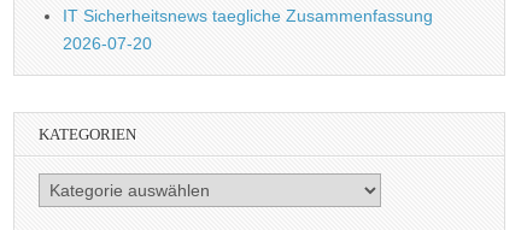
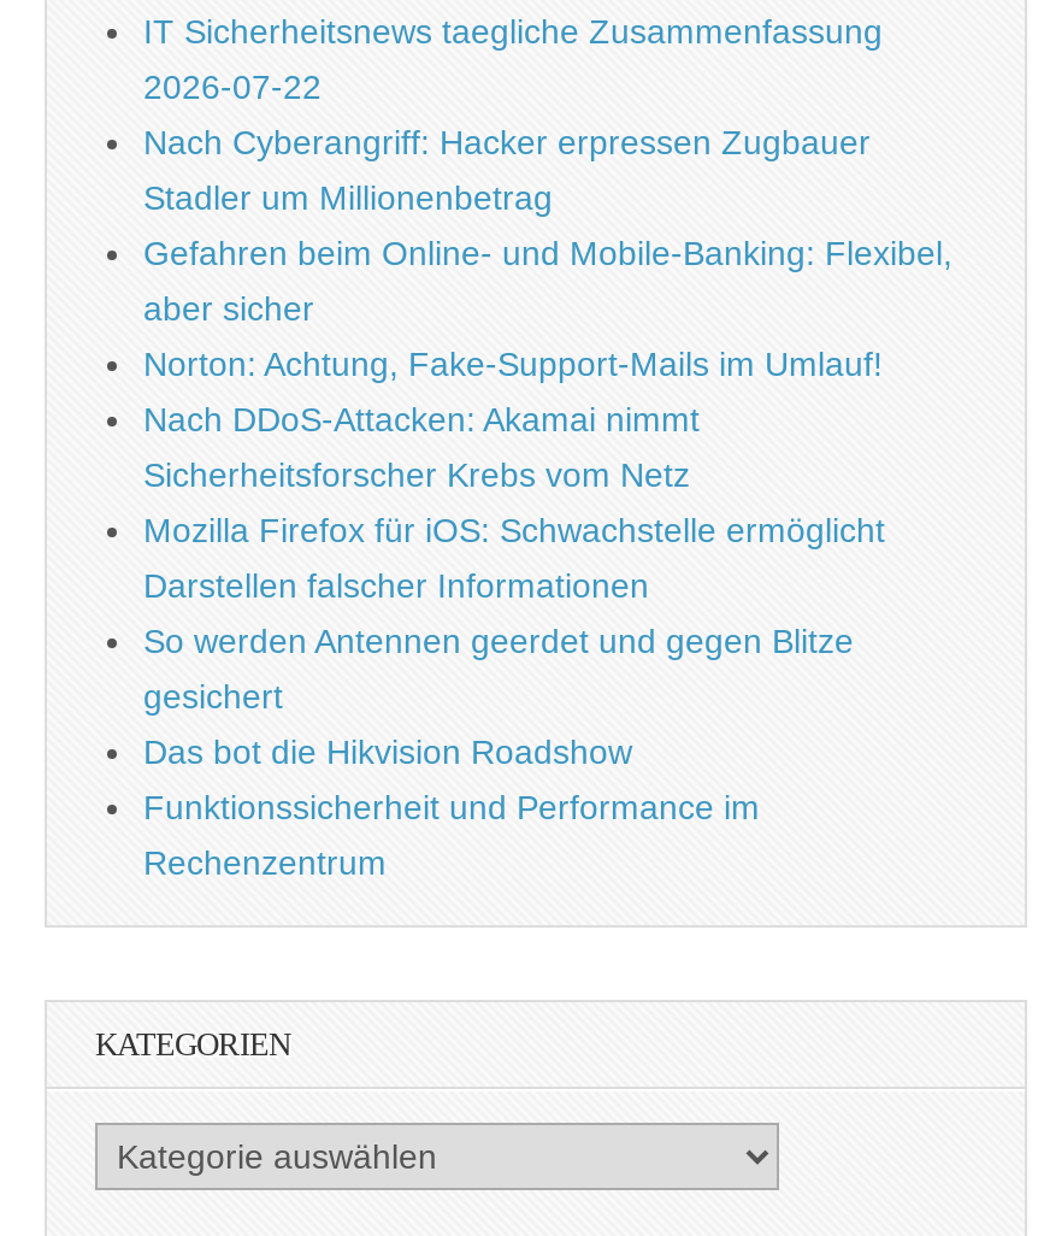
[63,34,152,53] 2026-07-20 -> [143,68,953,883] 2026-07-22 | Nach Cyberangriff: Hacker erpressen Zugbauer | Stadler um Millionenbetrag | Gefahren beim Online- und Mobile-Banking: Flexibel, | aber sicher | Norton: Achtung, Fake-Support-Mails im Umlauf! | Nach DDoS-Attacken: Akamai nimmt | Sicherheitsforscher Krebs vom Netz | Mozilla Firefox für iOS: Schwachstelle ermöglicht | Darstellen falscher Informationen | So werden Antennen geerdet und gegen Blitze | gesichert | Das bot die Hikvision Roadshow | Funktionssicherheit und Performance im | Rechenzentrum

